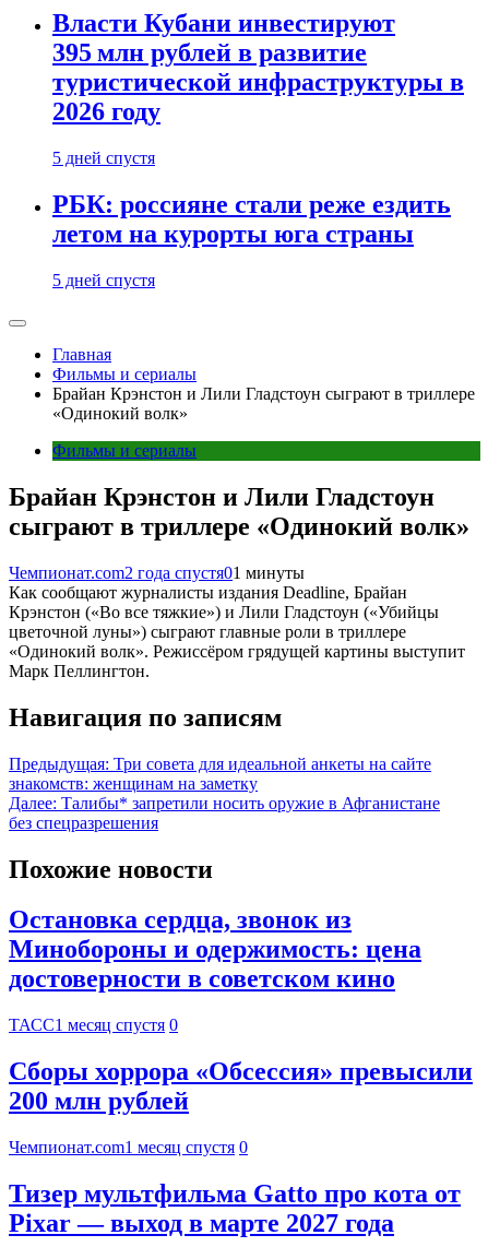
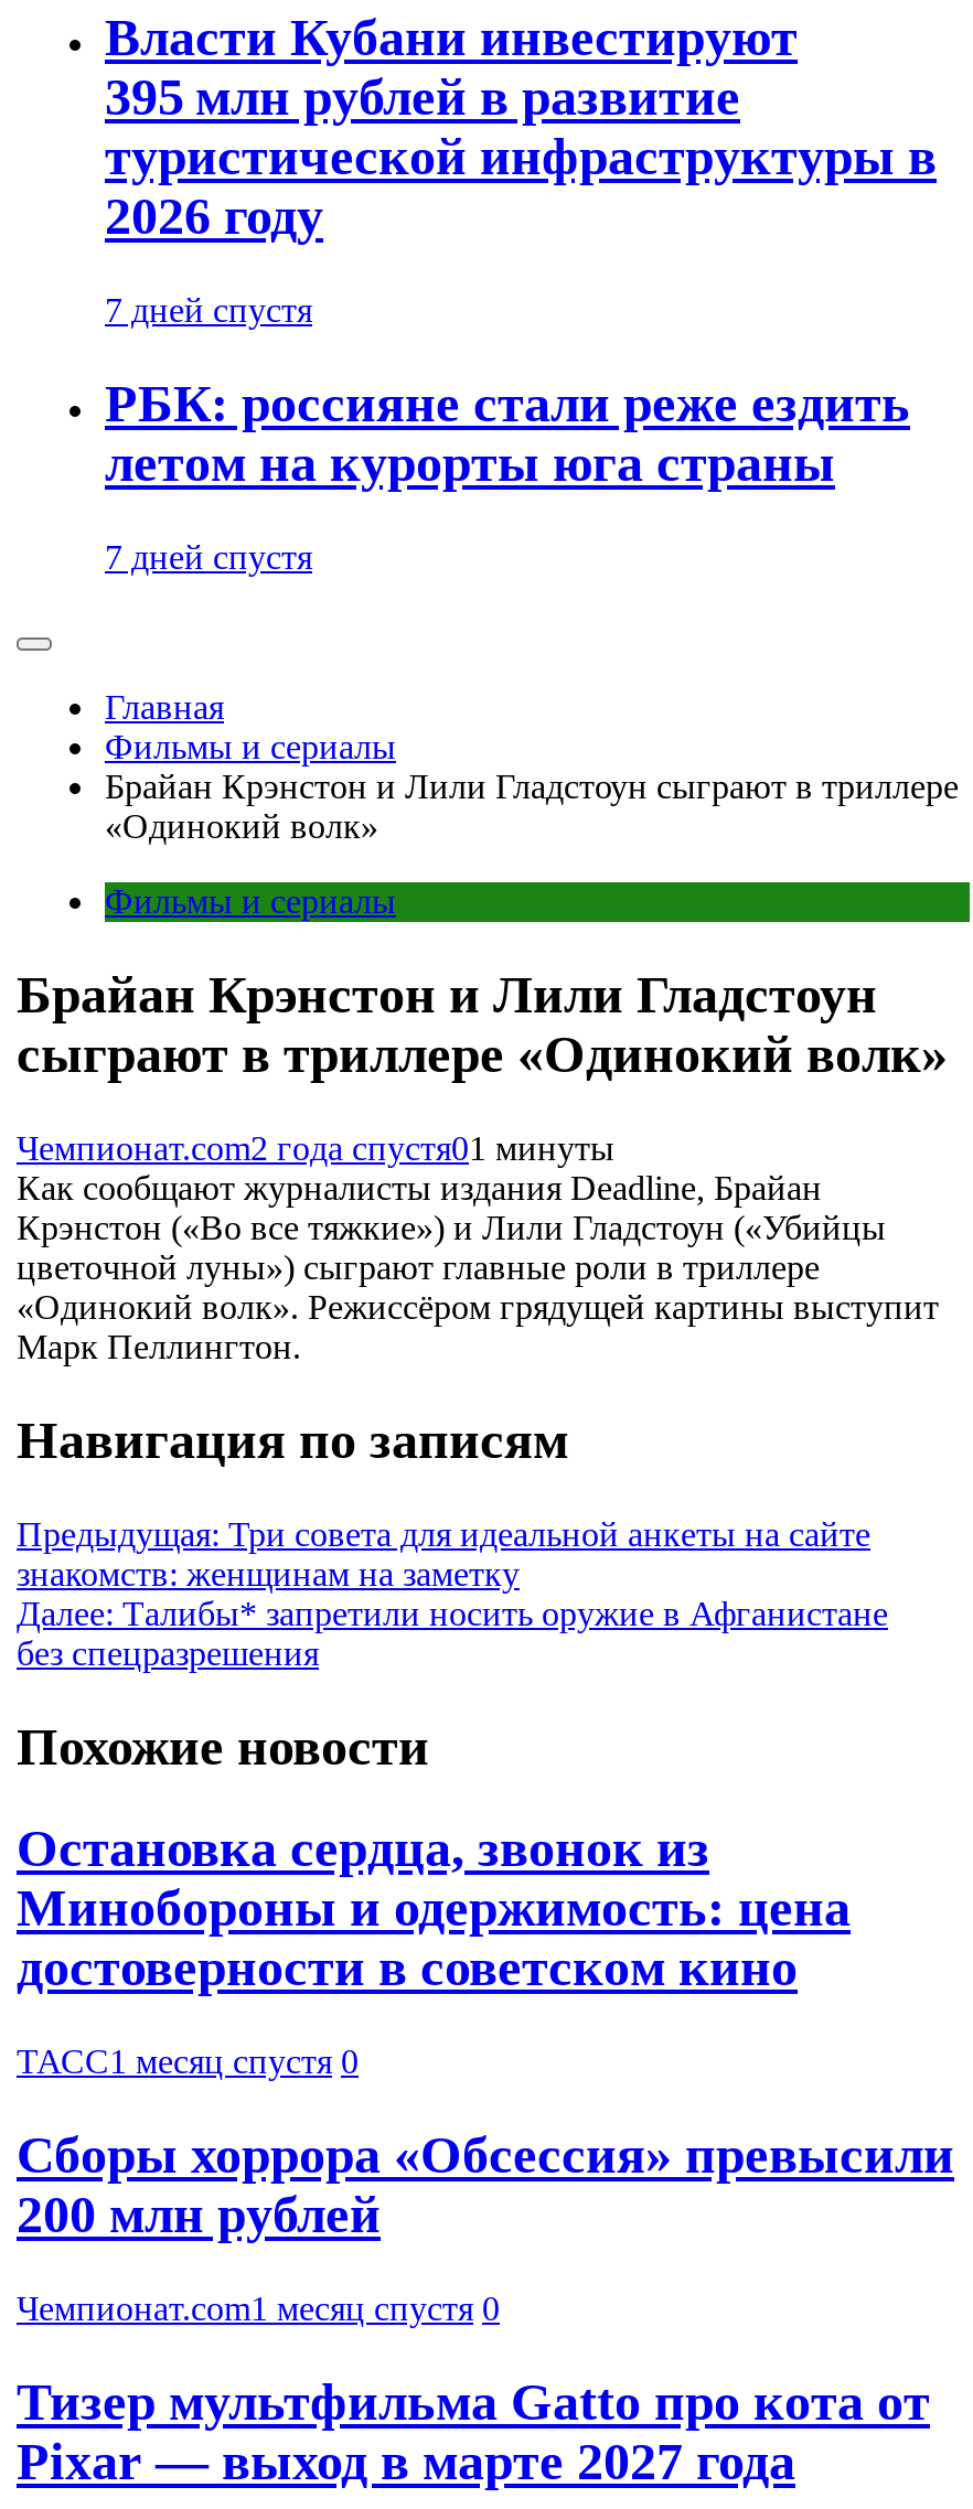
[52,149,155,167] 5 дней спустя -> [105,292,312,329] 7 дней спустя
[52,271,155,289] 5 дней спустя -> [105,538,312,576] 7 дней спустя

